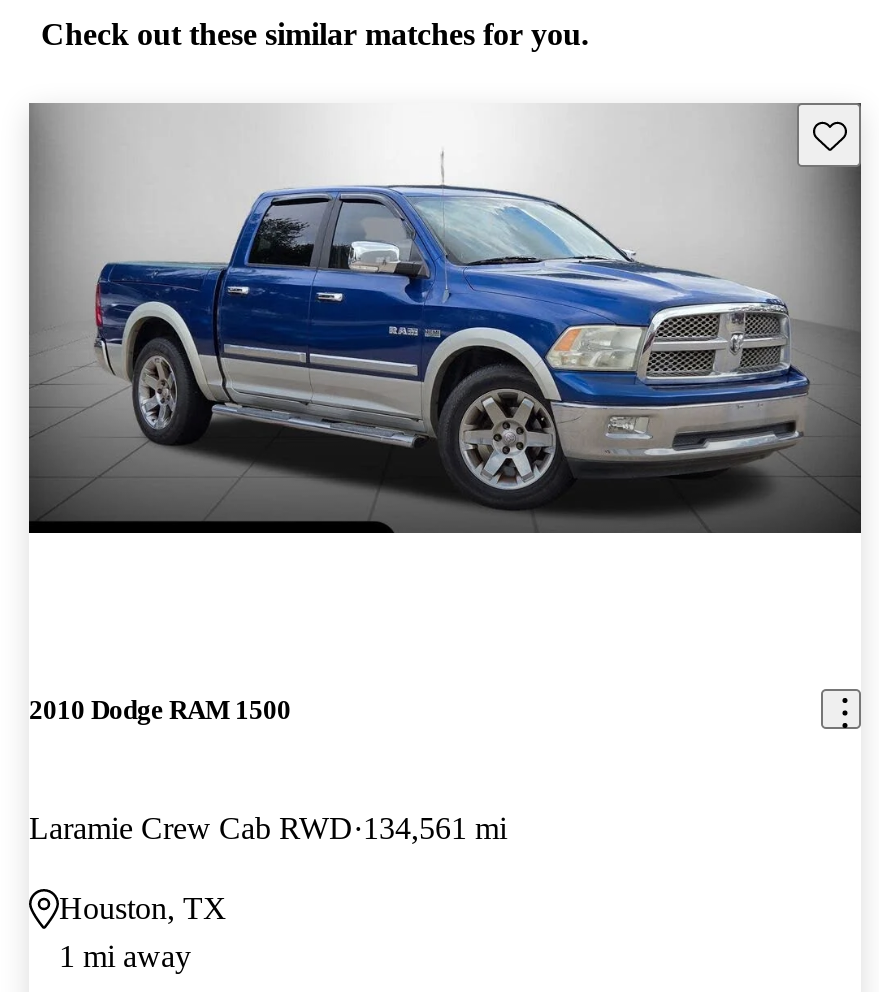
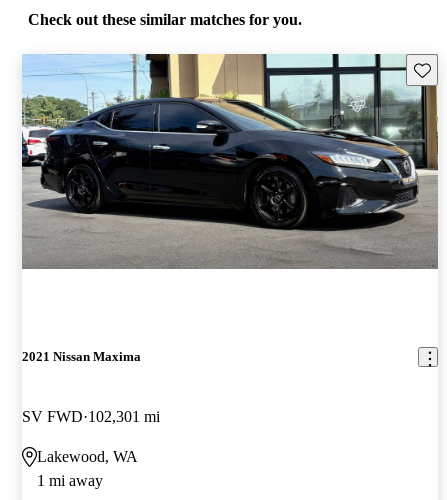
[27,101,863,533] [image] -> [22,53,438,269] [image]
[29,694,291,724] 2010 Dodge RAM 1500 -> [22,349,141,364] 2021 Nissan Maxima
[29,810,507,844] Laramie Crew Cab RWD 134,561 mi -> [22,408,160,425] SV FWD 102,301 mi
[59,890,227,924] Houston, TX -> [37,448,138,465] Lakewood, WA

